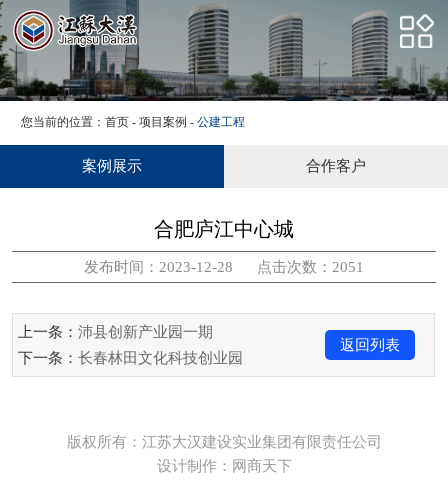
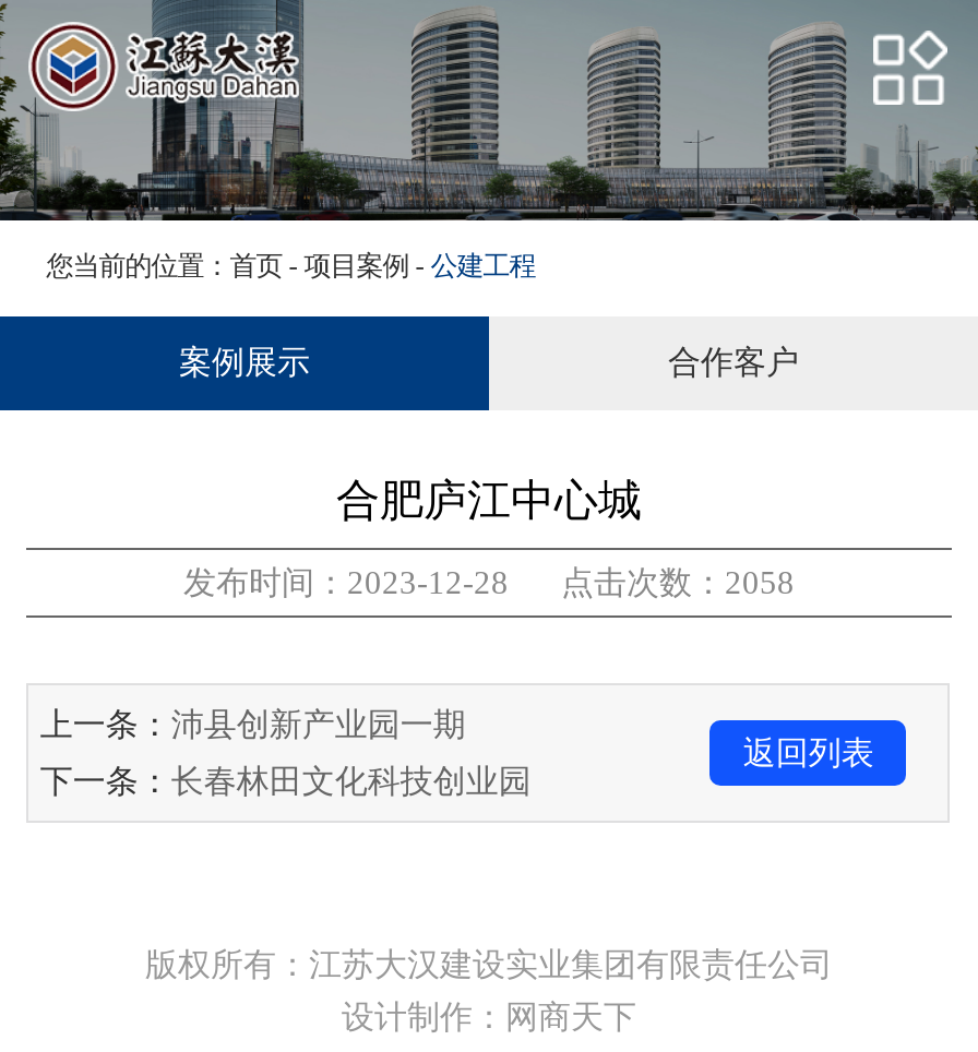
[84,259,364,275] 发布时间：2023-12-28 点击次数：2051 -> [183,564,795,599] 发布时间：2023-12-28 点击次数：2058

